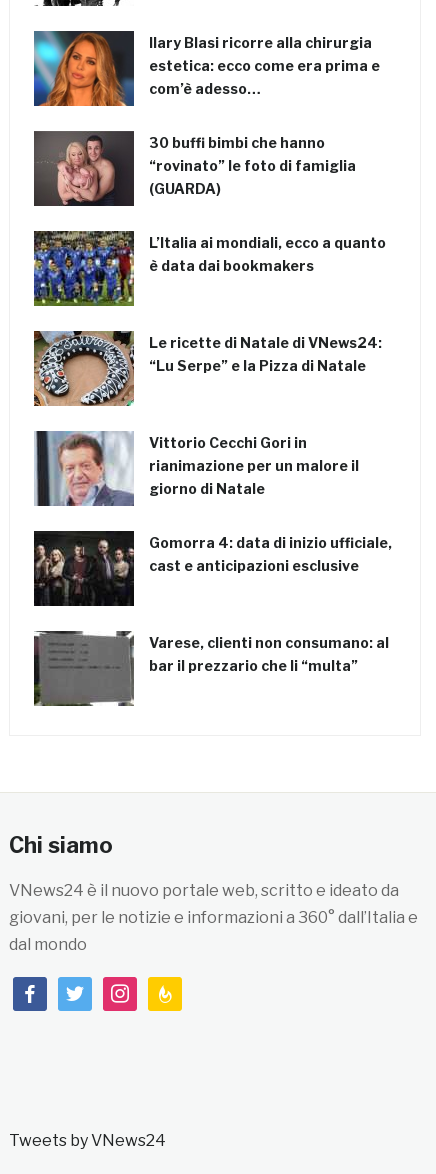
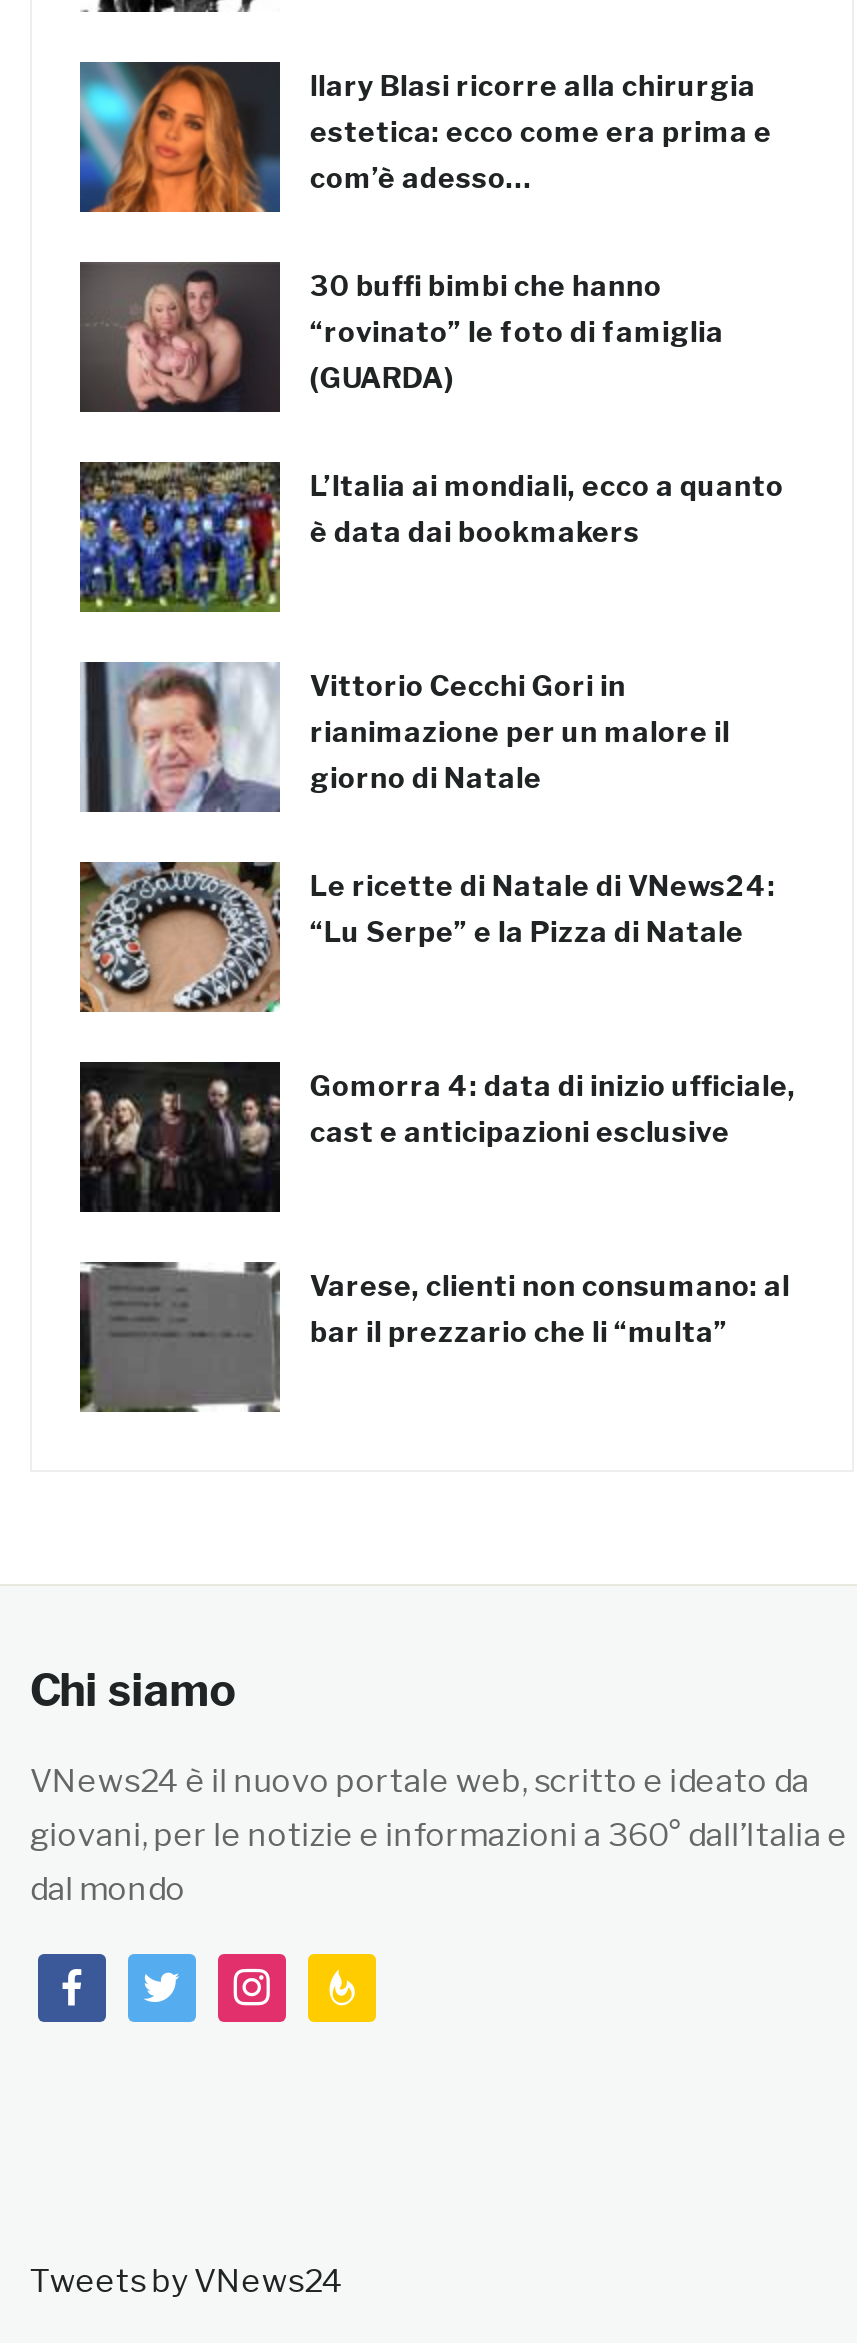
moved [33,330,382,407] -> [78,860,776,1014]: [image] | Le ricette di Natale di VNews24: | “Lu Serpe” e la Pizza di Natale
moved [39,430,359,508] -> [90,660,730,816]: [image] | Vittorio Cecchi Gori in | rianimazione per un malore il | giorno di Natale

